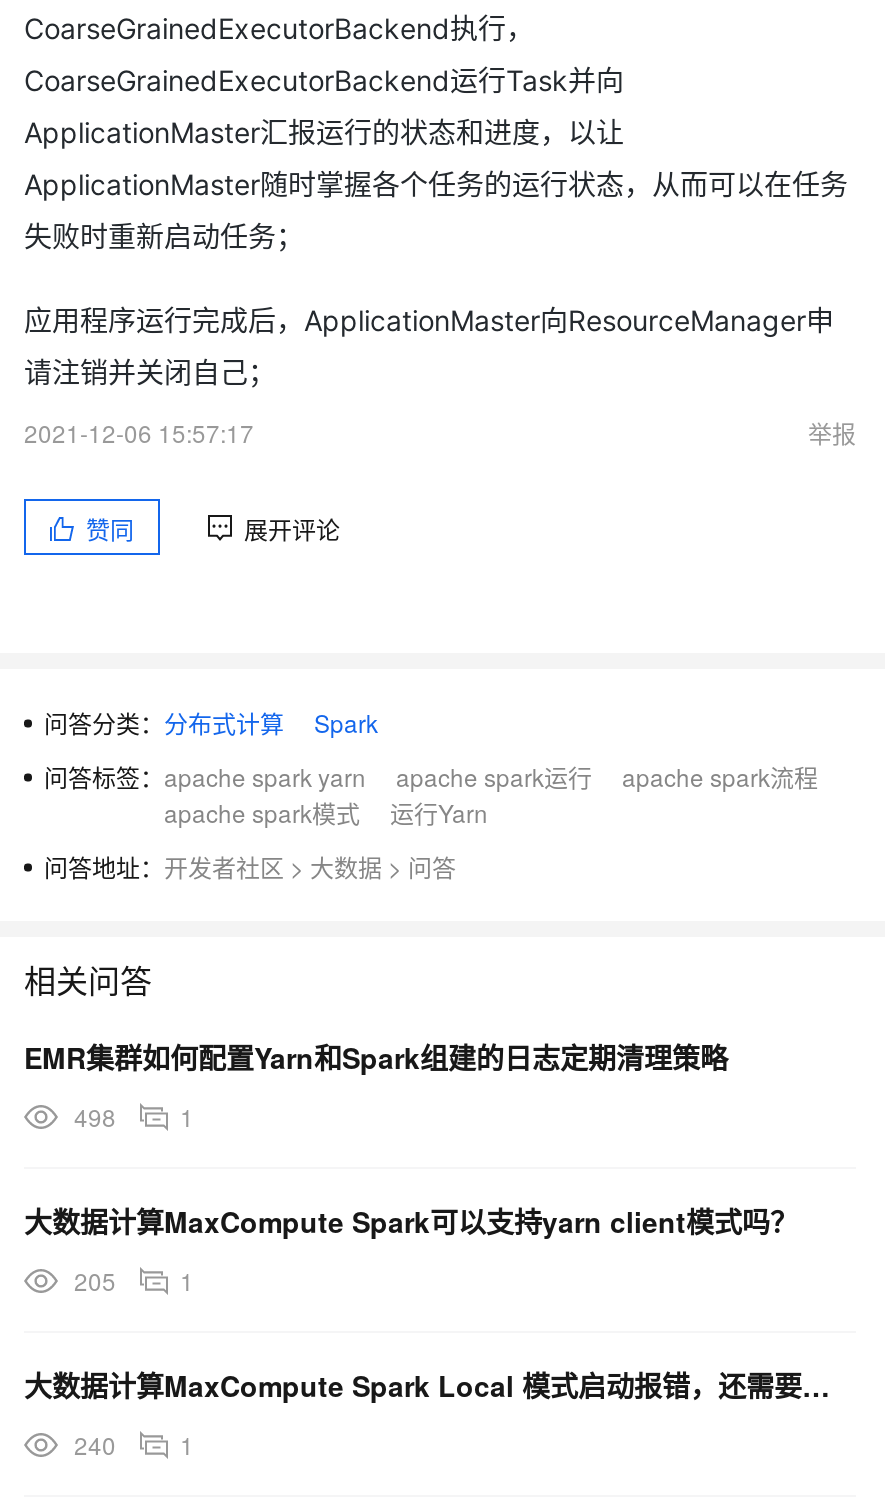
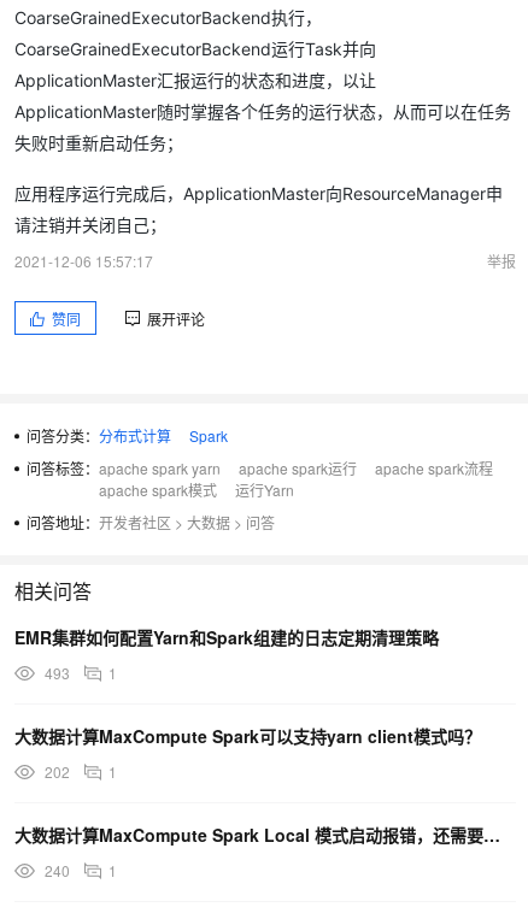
[74,1099,194,1133] 498 1 -> [45,662,117,683] 493 1
[74,1263,194,1297] 205 1 -> [45,761,117,782] 202 1

